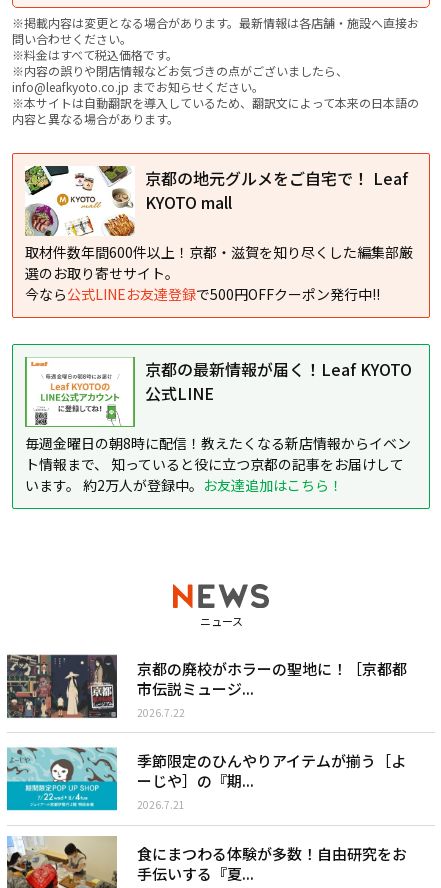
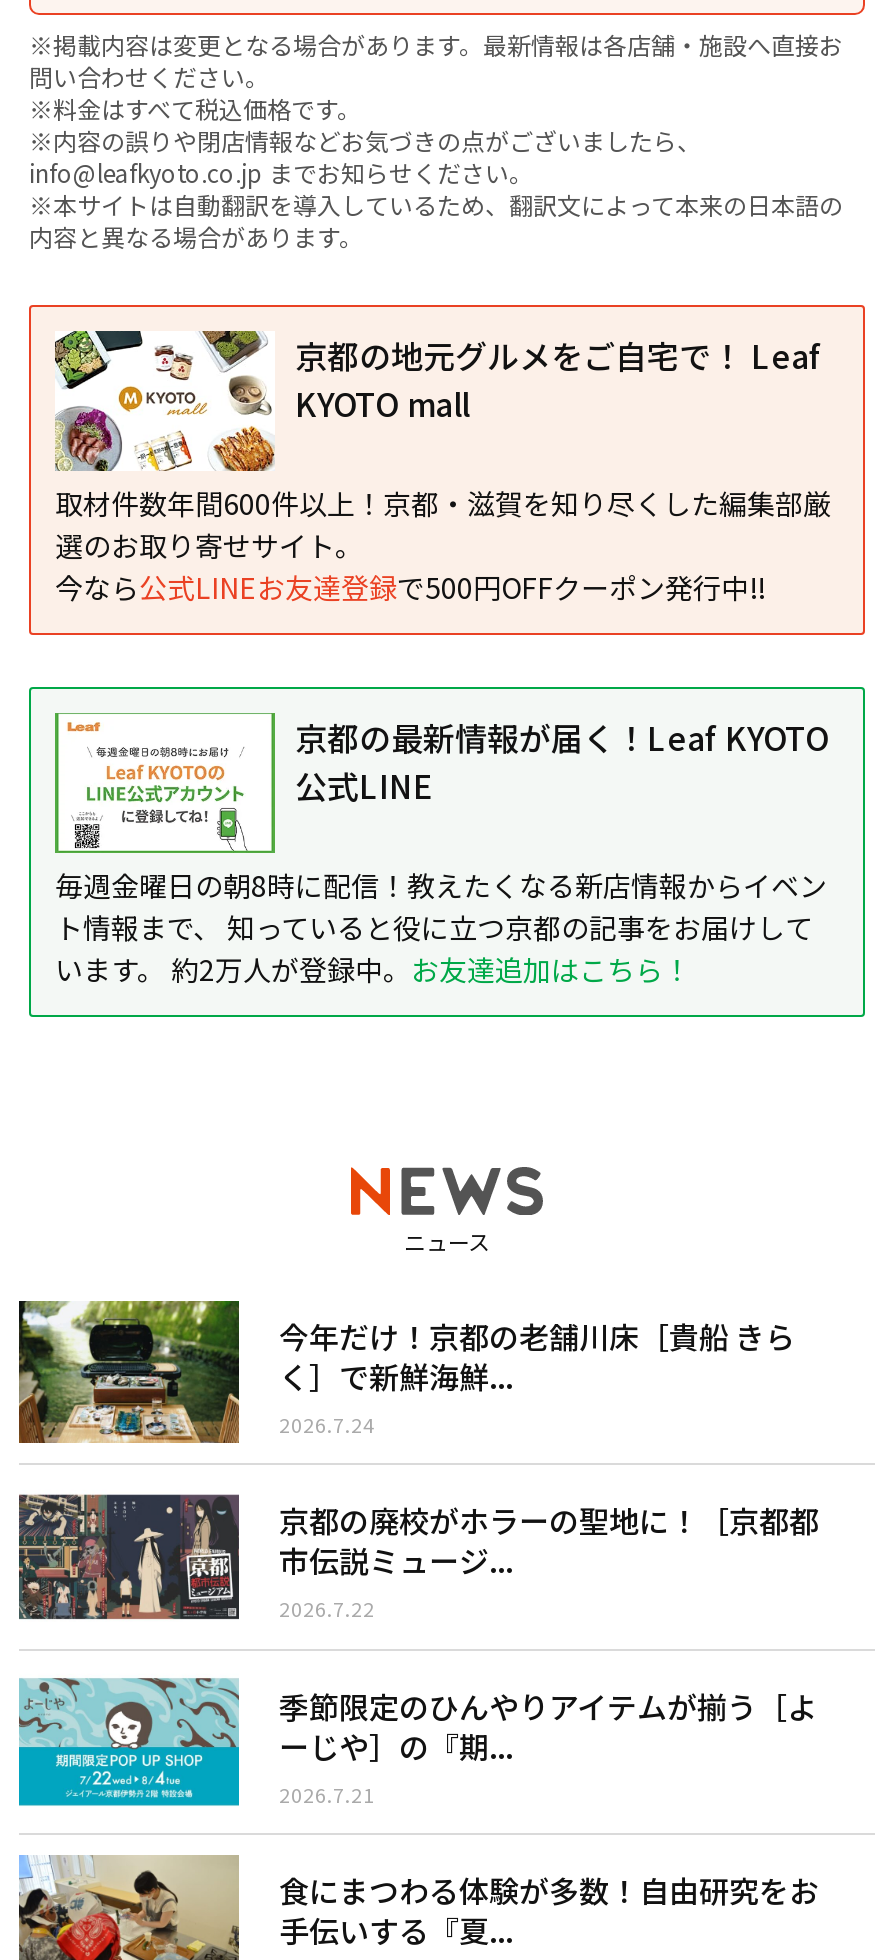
none -> [17,1297,795,1445] [image] | 今年だけ！京都の老舗川床［貴船 きら | く］で新鮮海鮮... | 2026.7.24

